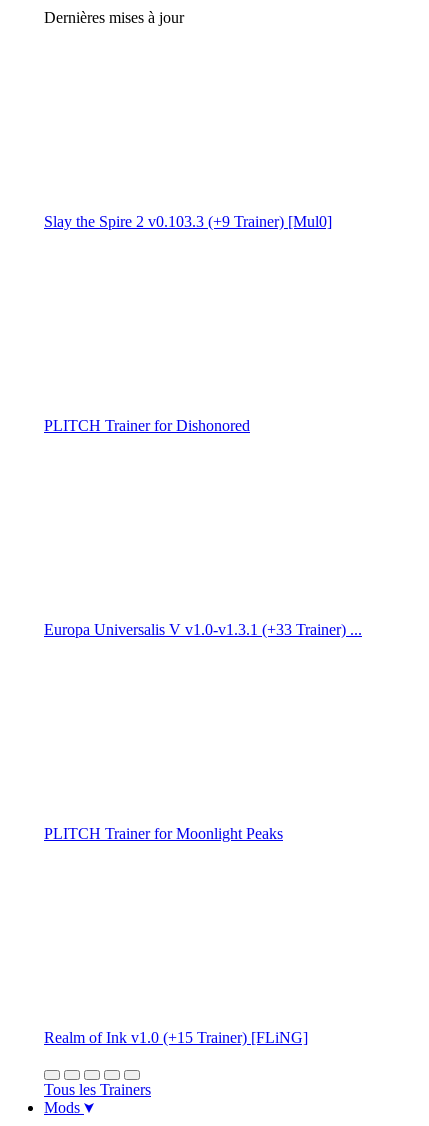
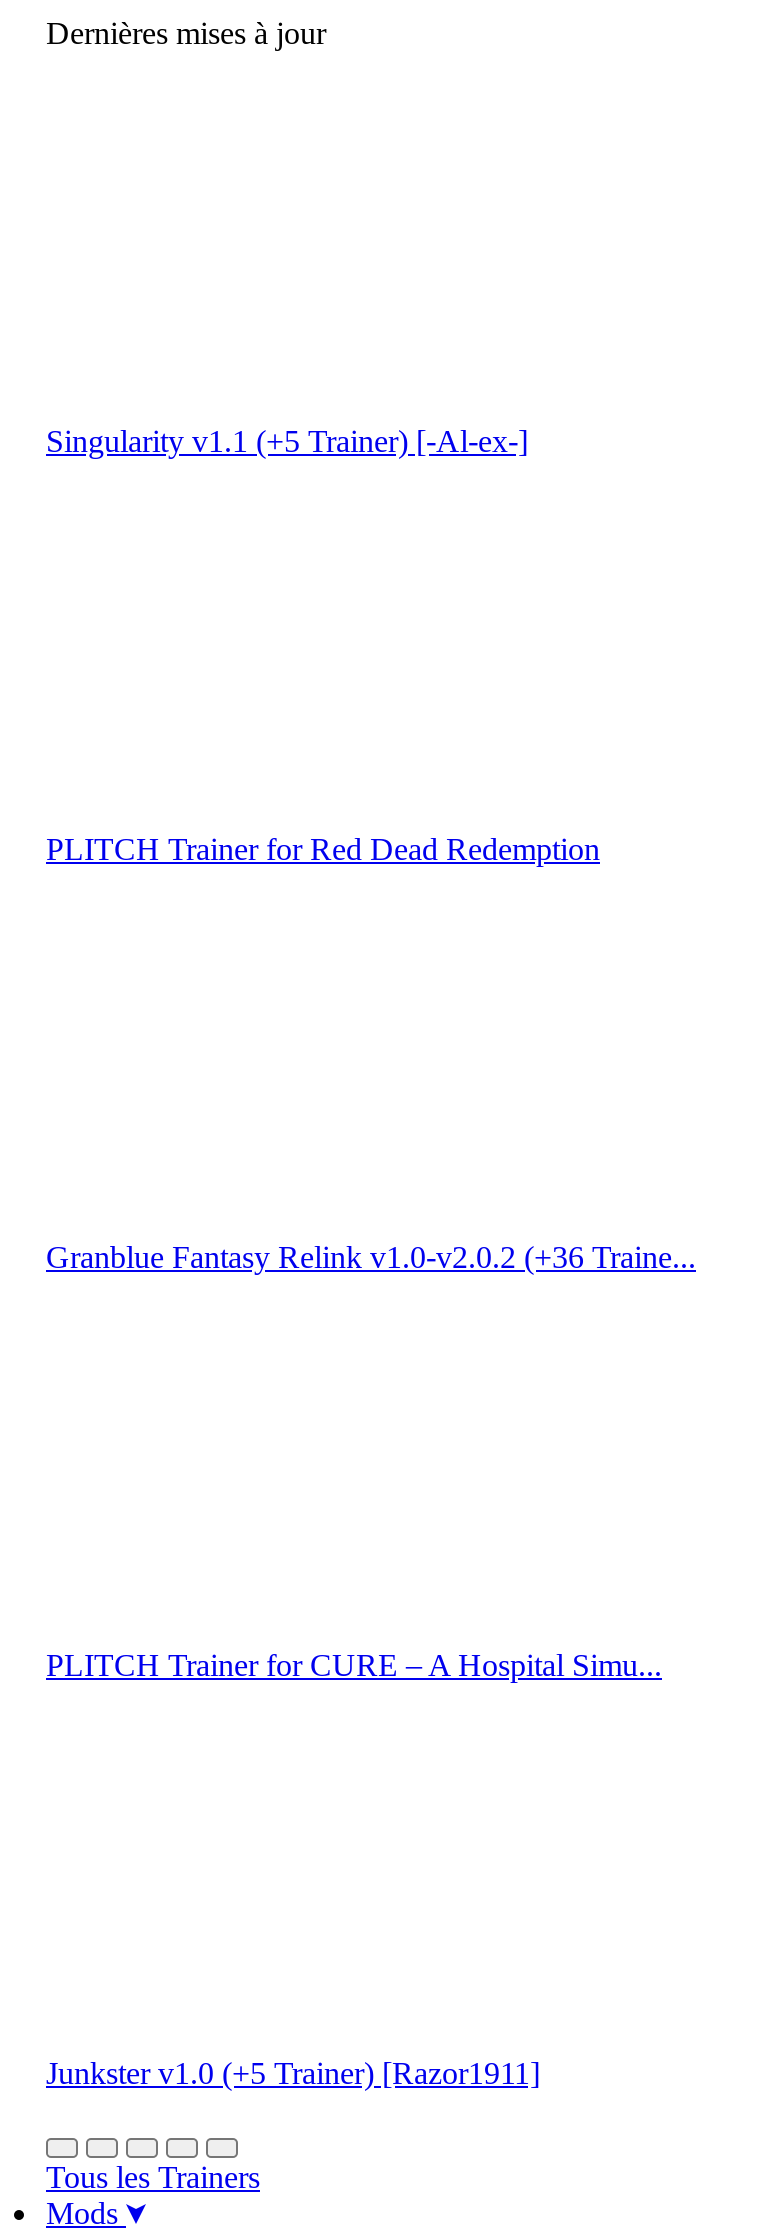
[44,213,332,230] Slay the Spire 2 v0.103.3 (+9 Trainer) [Mul0] -> [46,424,528,458] Singularity v1.1 (+5 Trainer) [-Al-ex-]
[44,417,250,434] PLITCH Trainer for Dishonored -> [46,832,600,866] PLITCH Trainer for Red Dead Redemption
[44,621,362,638] Europa Universalis V v1.0-v1.3.1 (+33 Trainer) ... -> [46,1240,696,1274] Granblue Fantasy Relink v1.0-v2.0.2 (+36 Traine...
[44,825,283,842] PLITCH Trainer for Moonlight Peaks -> [46,1648,662,1682] PLITCH Trainer for CURE – A Hospital Simu...
[44,1029,308,1046] Realm of Ink v1.0 (+15 Trainer) [FLiNG] -> [46,2056,540,2090] Junkster v1.0 (+5 Trainer) [Razor1911]

